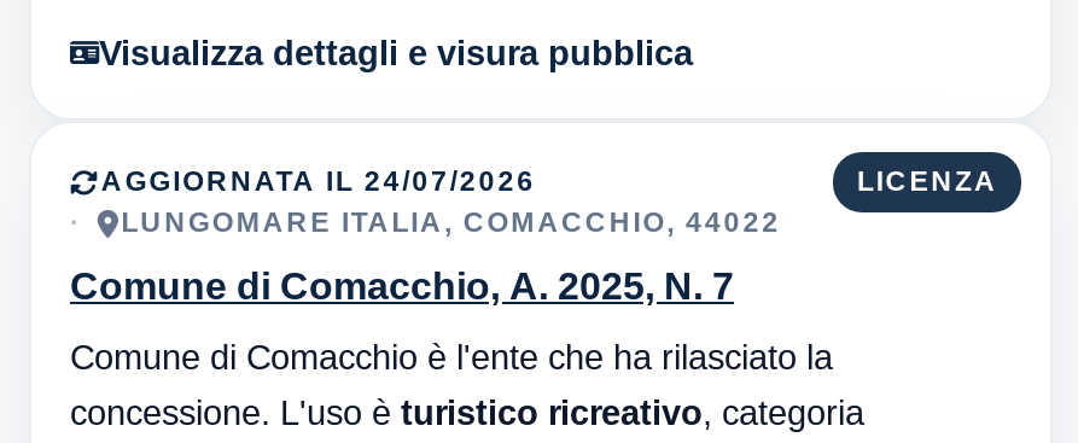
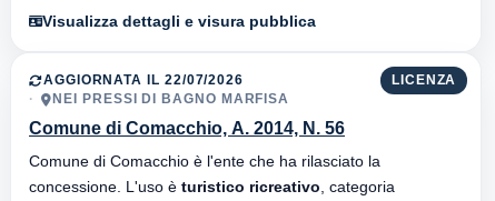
[101,167,781,237] AGGIORNATA IL 24/07/2026 | LUNGOMARE ITALIA, COMACCHIO, 44022 -> [43,74,289,106] AGGIORNATA IL 22/07/2026 | NEI PRESSI DI BAGNO MARFISA
[70,266,734,307] Comune di Comacchio, A. 2025, N. 7 -> [29,119,345,138] Comune di Comacchio, A. 2014, N. 56

